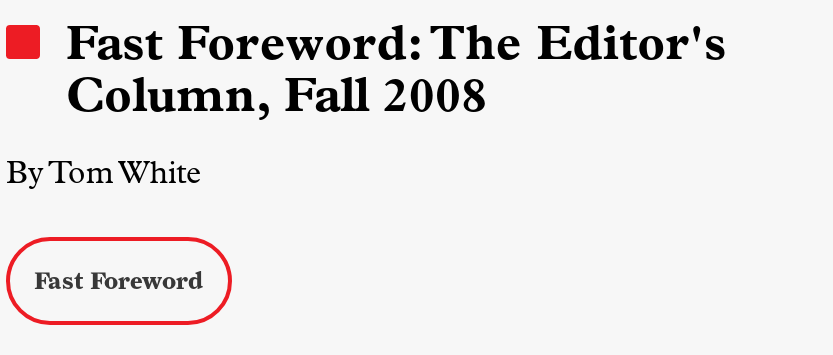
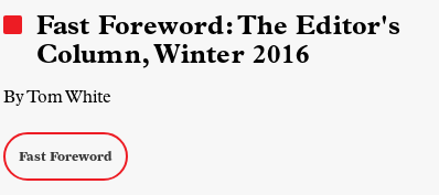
[66,67,488,123] Column, Fall 2008 -> [36,39,310,69] Column, Winter 2016

